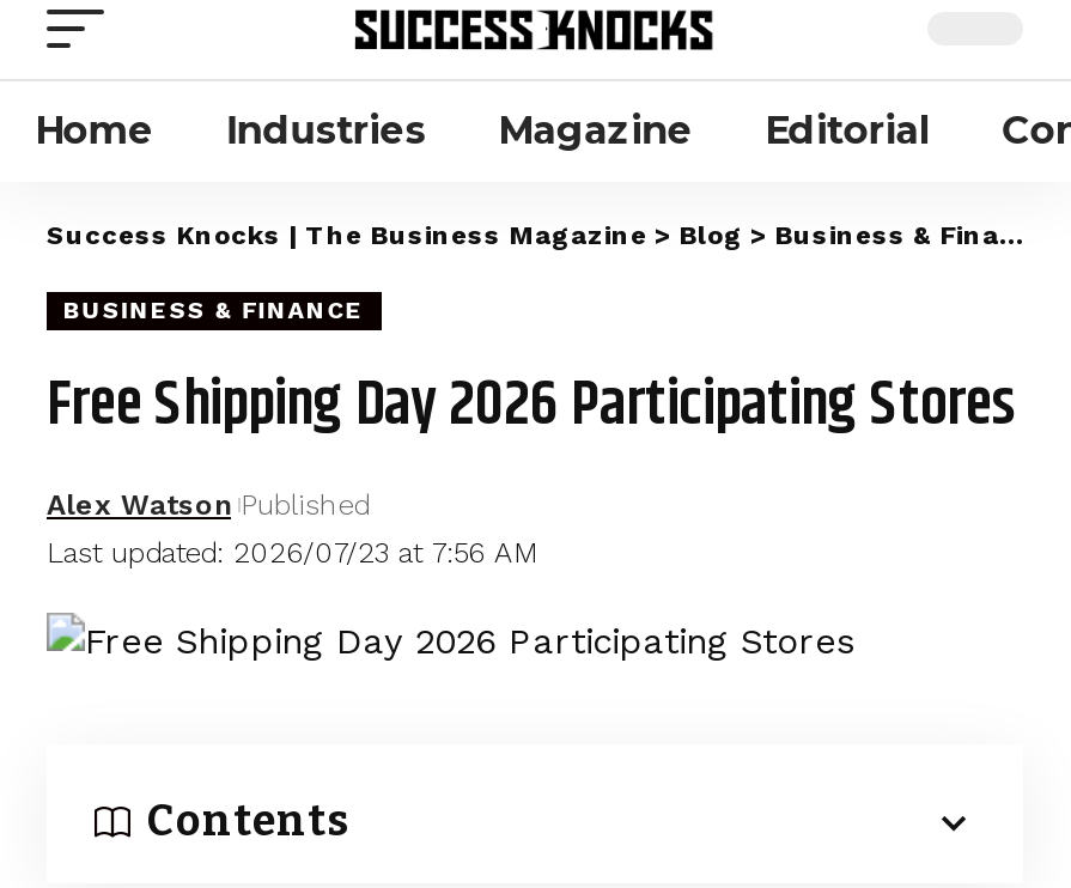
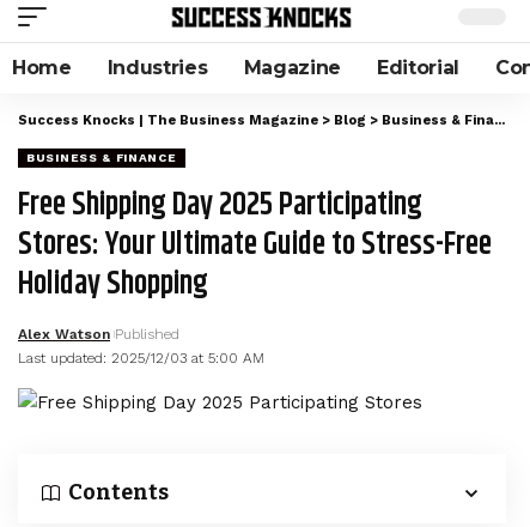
[47,359,1018,452] Free Shipping Day 2026 Participating Stores -> [18,182,492,308] Free Shipping Day 2025 Participating | Stores: Your Ultimate Guide to Stress-Free | Holiday Shopping
[47,536,537,570] Last updated: 2026/07/23 at 7:56 AM -> [18,350,264,367] Last updated: 2025/12/03 at 5:00 AM

